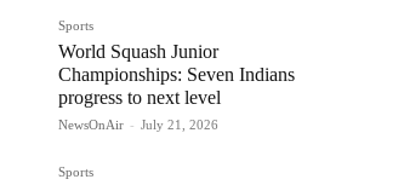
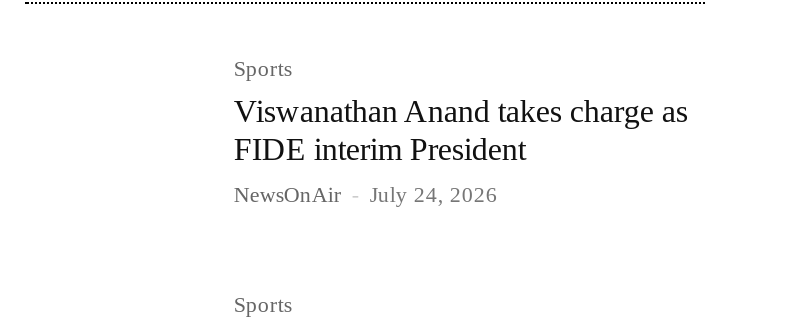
[59,41,295,108] World Squash Junior | Championships: Seven Indians | progress to next level -> [234,94,688,166] Viswanathan Anand takes charge as | FIDE interim President
[59,118,219,132] NewsOnAir - July 21, 2026 -> [234,182,498,206] NewsOnAir - July 24, 2026

